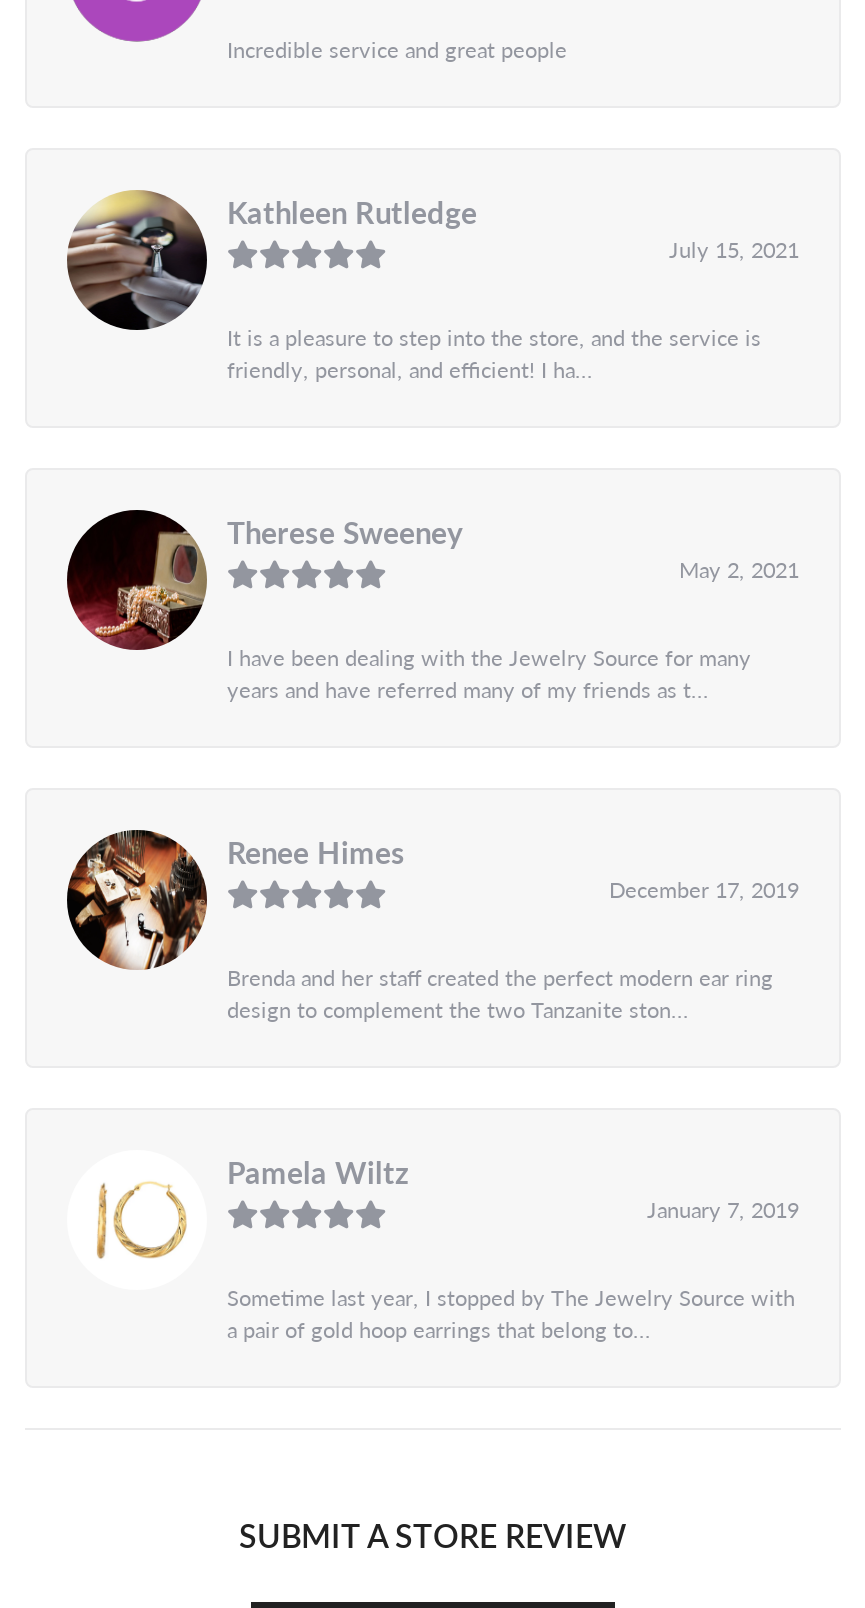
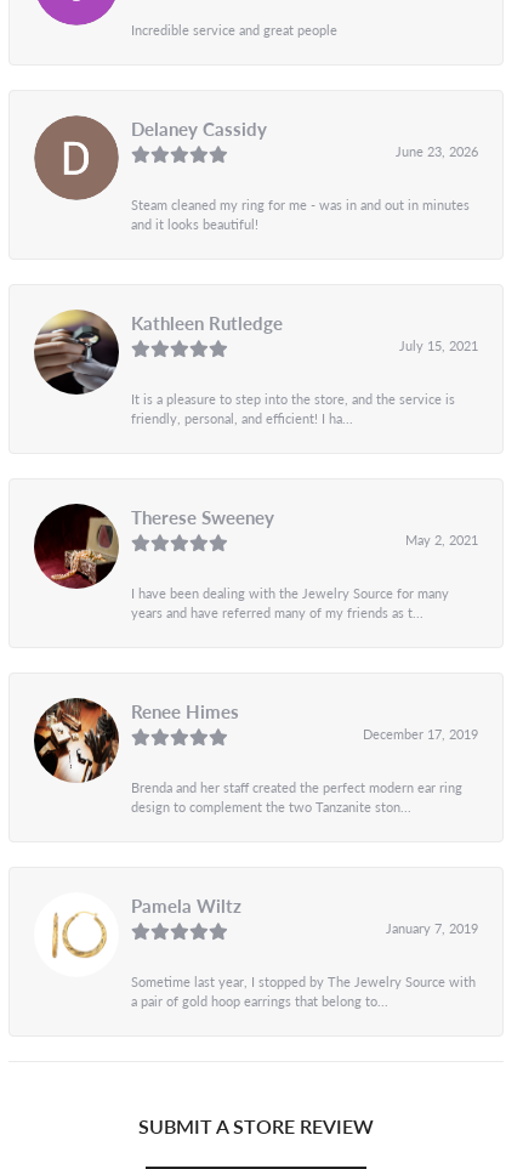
none -> [34,115,478,233] [image] | Delaney Cassidy | June 23, 2026 | Steam cleaned my ring for me - was in and out in minutes | and it looks beautiful!

